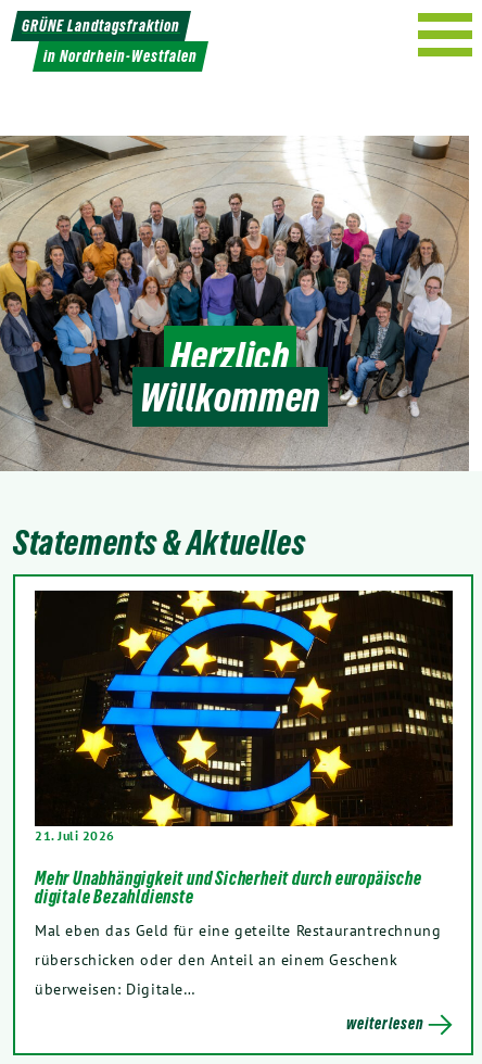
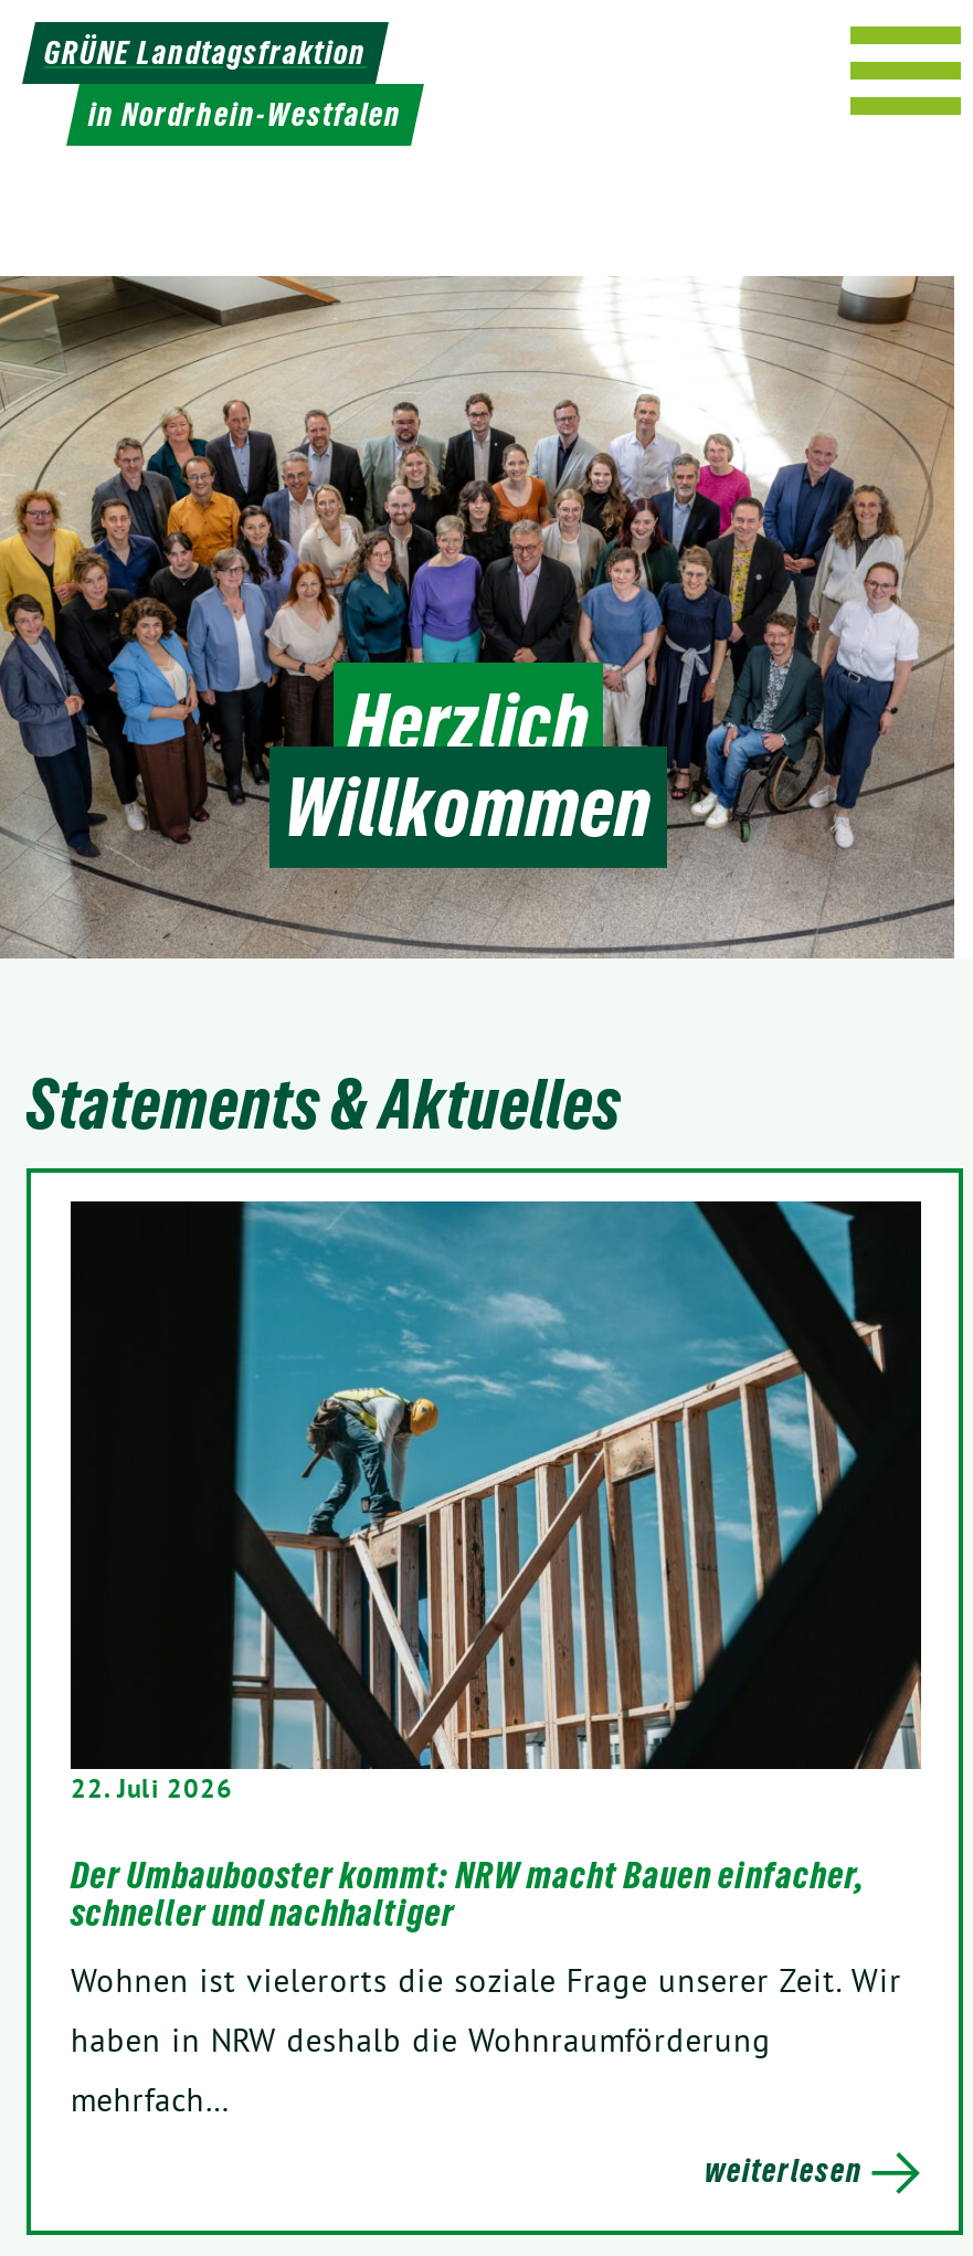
[35,590,454,843] [image] | 21. Juli 2026 -> [71,1199,923,1805] [image] | 22. Juli 2026
[35,867,422,908] Mehr Unabhängigkeit und Sicherheit durch europäische | digitale Bezahldienste -> [71,1853,866,1935] Der Umbaubooster kommt: NRW macht Bauen einfacher, | schneller und nachhaltiger
[35,919,441,999] Mal eben das Geld für eine geteilte Restaurantrechnung | rüberschicken oder den Anteil an einem Geschenk | überweisen: Digitale… -> [71,1959,902,2120] Wohnen ist vielerorts die soziale Frage unserer Zeit. Wir | haben in NRW deshalb die Wohnraumförderung | mehrfach…

